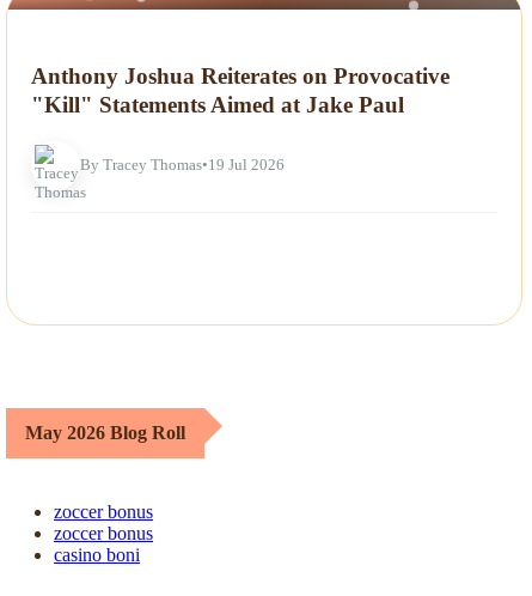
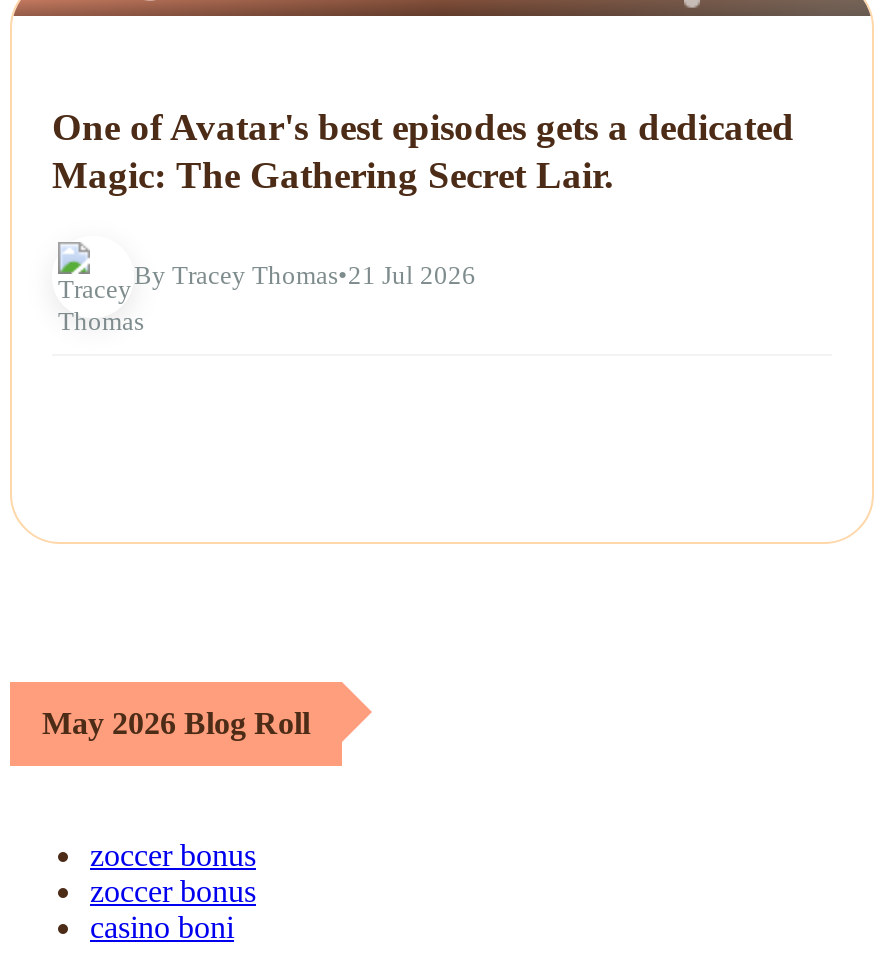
[31,63,450,117] Anthony Joshua Reiterates on Provocative | "Kill" Statements Aimed at Jake Paul -> [52,106,794,196] One of Avatar's best episodes gets a dedicated | Magic: The Gathering Secret Lair.
[80,156,285,174] By Tracey Thomas•19 Jul 2026 -> [134,261,476,291] By Tracey Thomas•21 Jul 2026

